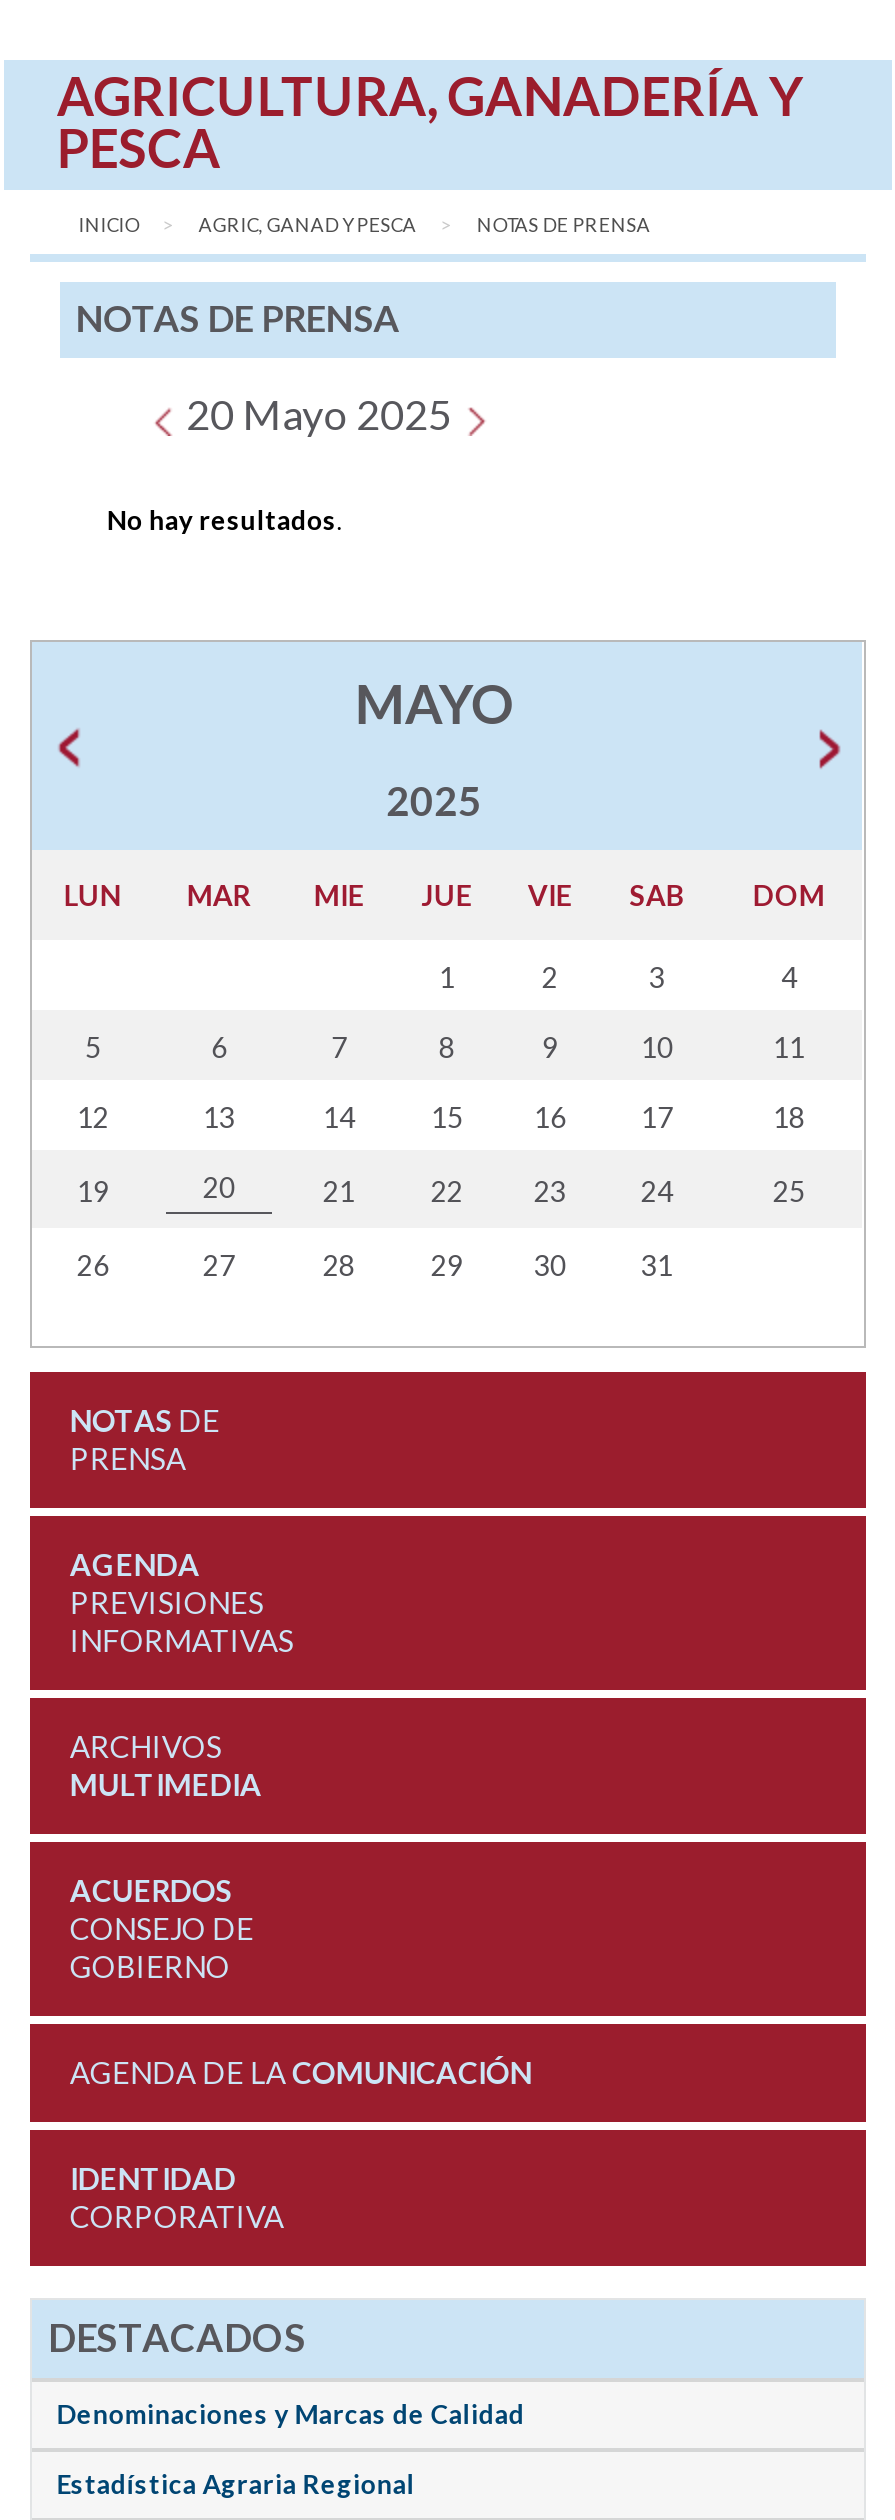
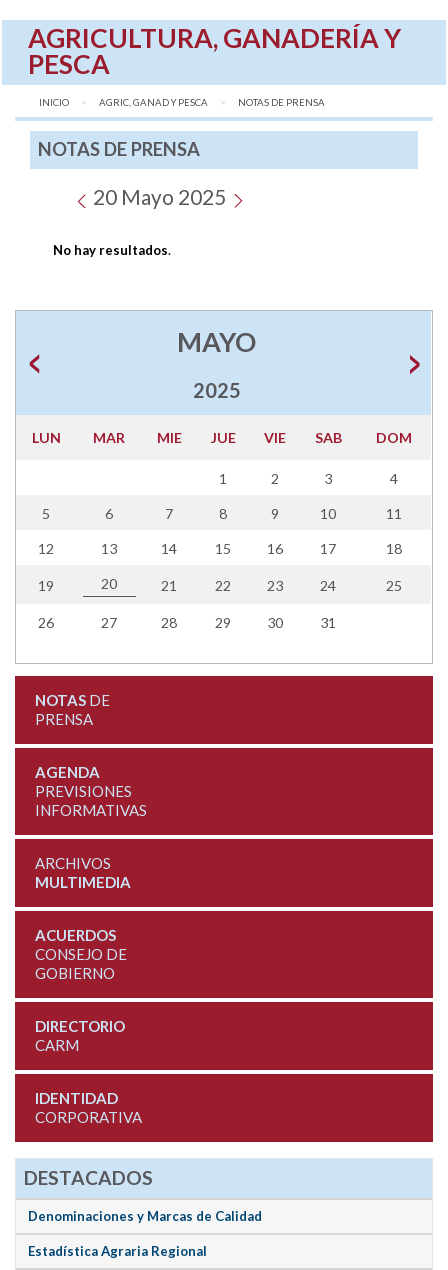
[70,2054,532,2090] AGENDA DE LA COMUNICACIÓN -> [35,1017,125,1054] DIRECTORIO | CARM

